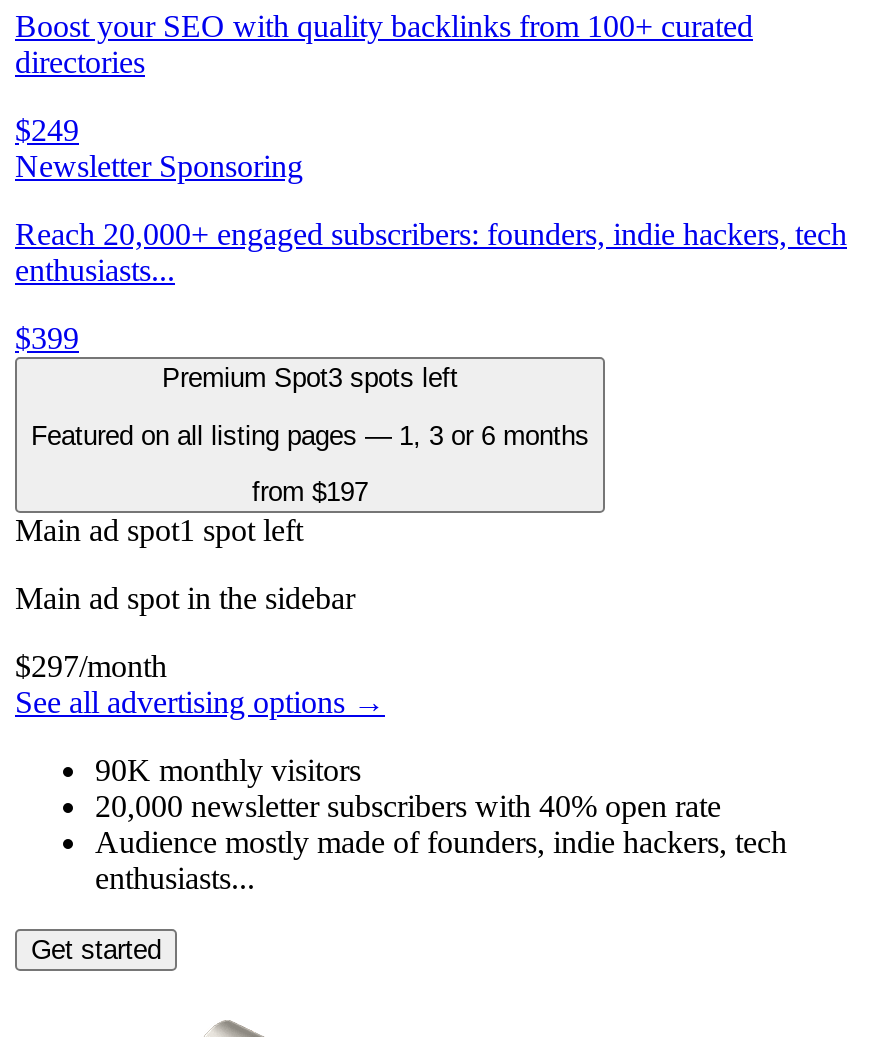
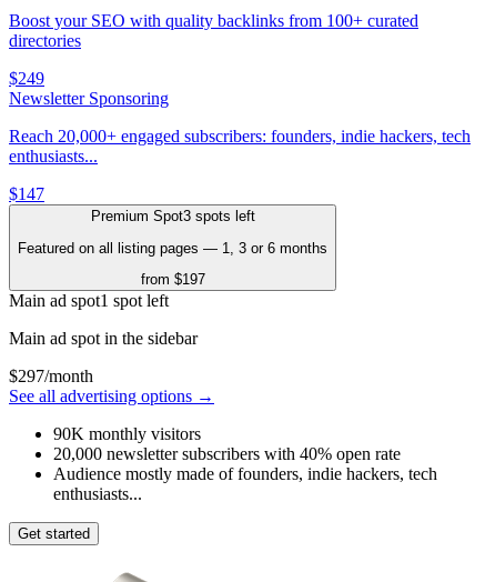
[15,322,79,356] $399 -> [9,185,44,204] $147

